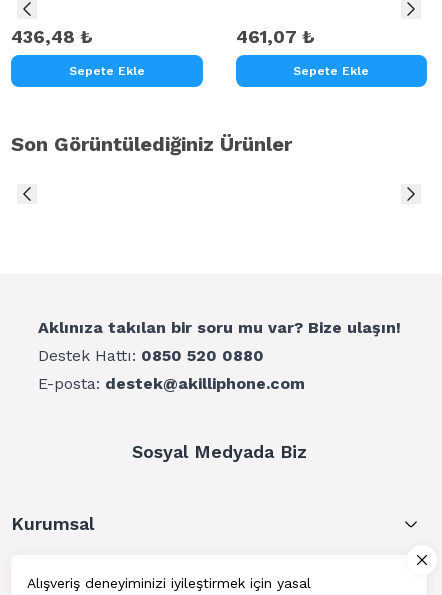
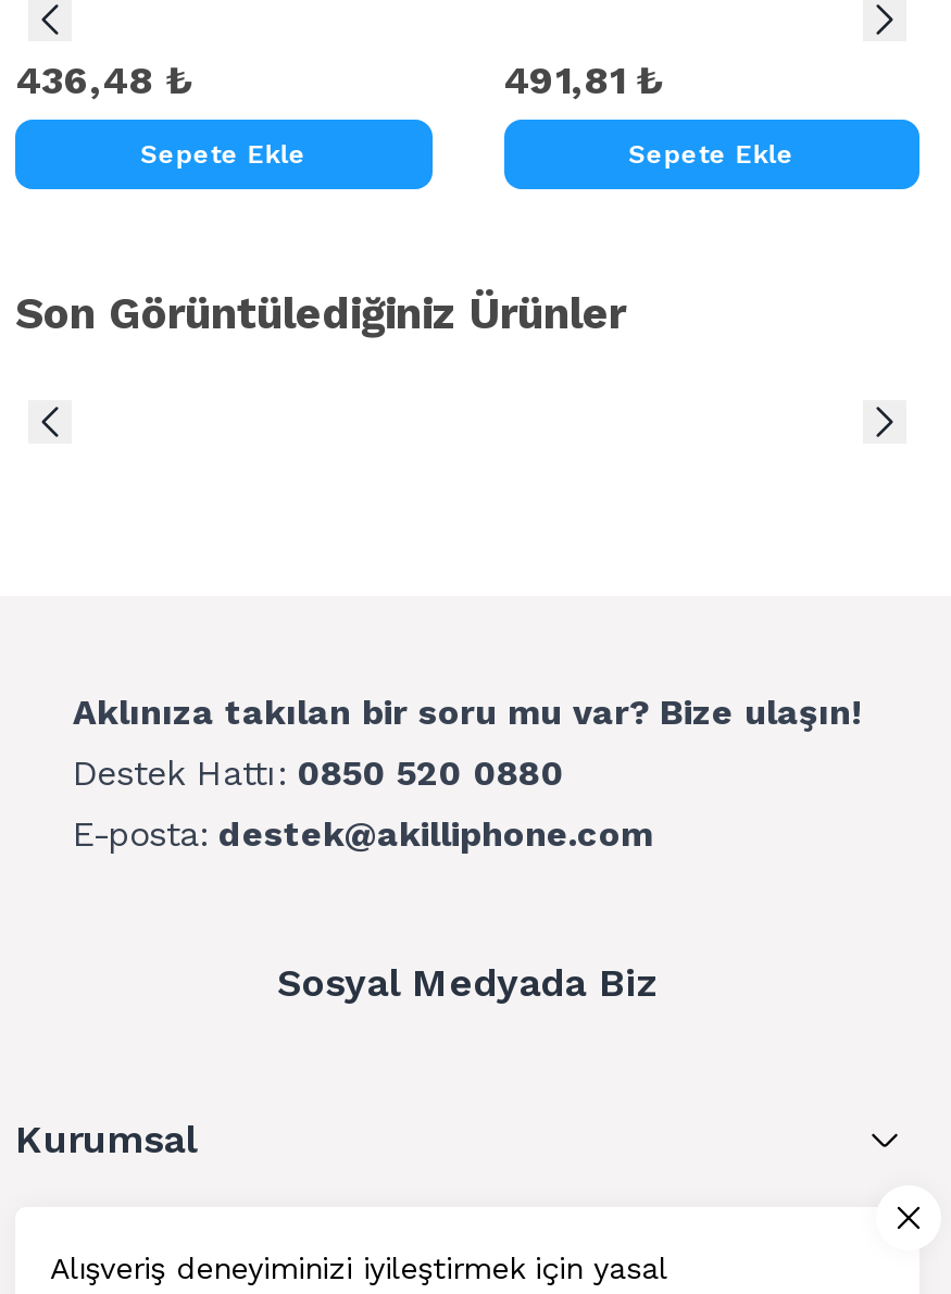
[235,26,314,47] 461,07 ₺ -> [503,57,664,102] 491,81 ₺

